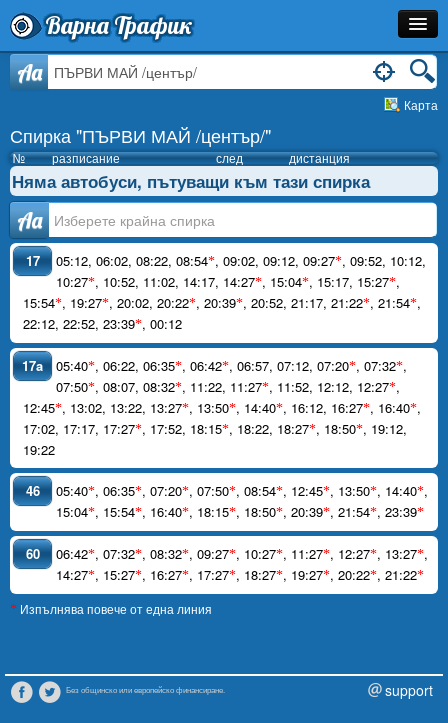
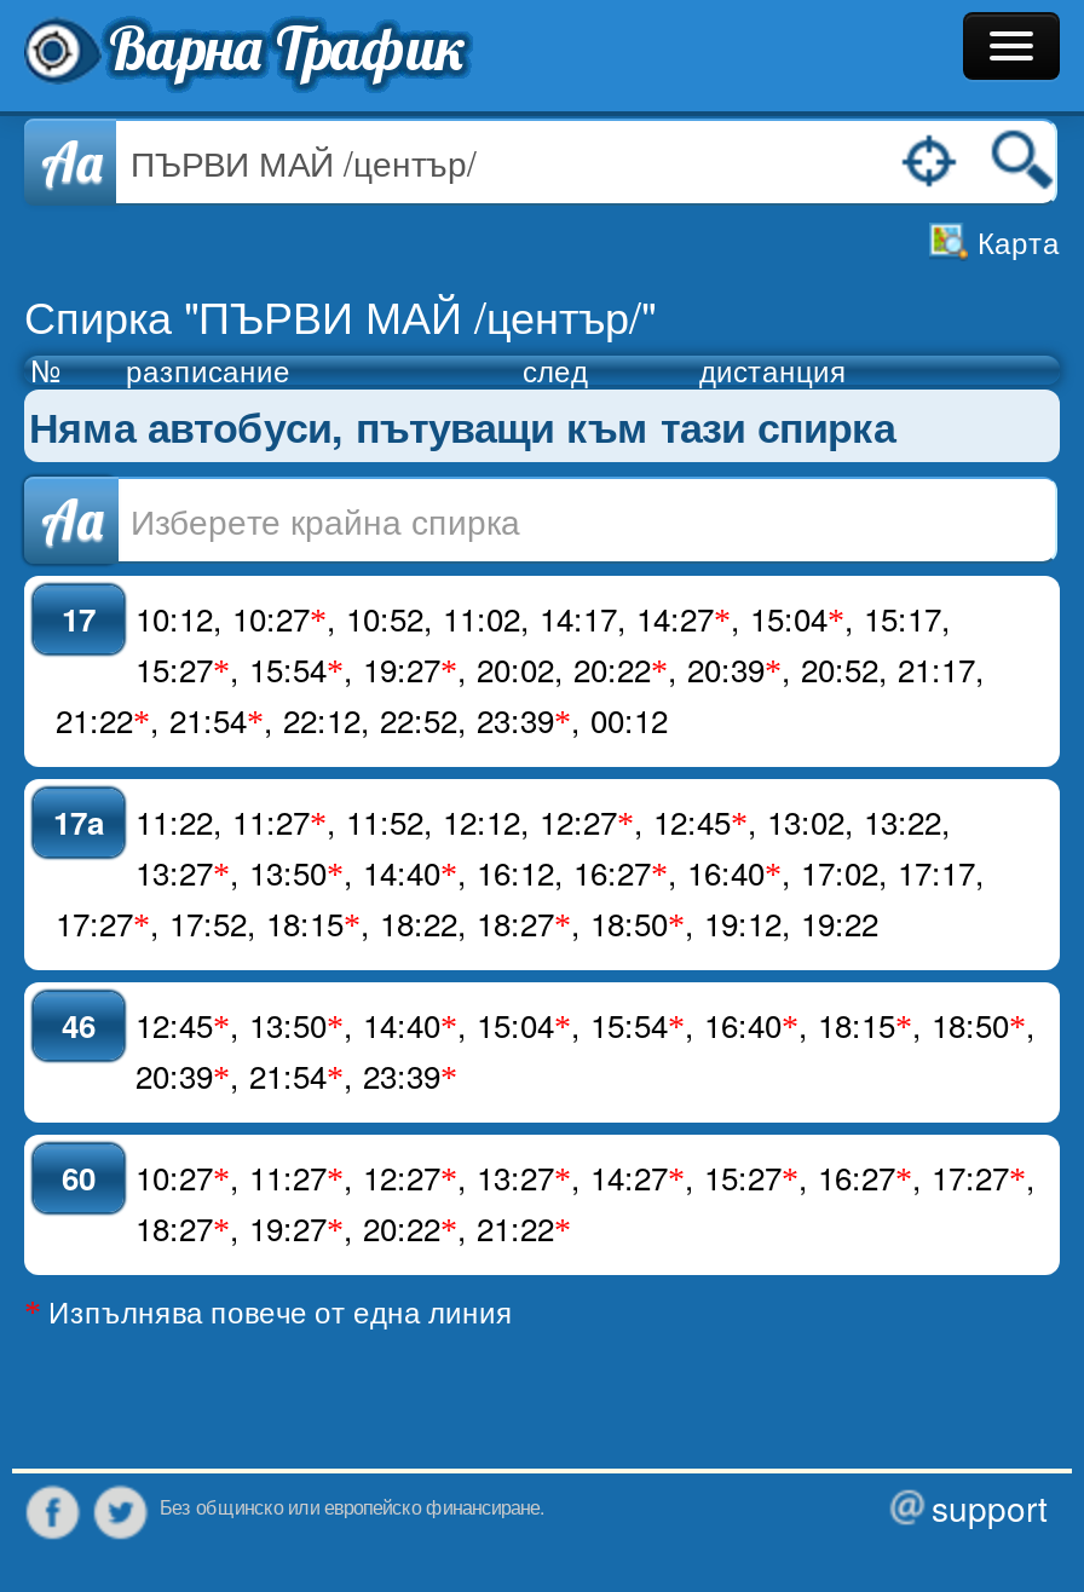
[23,251,426,333] 05:12, 06:02, 08:22, 08:54*, 09:02, 09:12, 09:27*, 09:52, 10:12, | 10:27*, 10:52, 11:02, 14:17, 14:27*, 15:04*, 15:17, 15:27*, | 15:54*, 19:27*, 20:02, 20:22*, 20:39*, 20:52, 21:17, 21:22*, 21:54*, | 22:12, 22:52, 23:39*, 00:12 -> [56,595,985,743] 10:12, 10:27*, 10:52, 11:02, 14:17, 14:27*, 15:04*, 15:17, | 15:27*, 15:54*, 19:27*, 20:02, 20:22*, 20:39*, 20:52, 21:17, | 21:22*, 21:54*, 22:12, 22:52, 23:39*, 00:12
[23,356,421,459] 05:40*, 06:22, 06:35*, 06:42*, 06:57, 07:12, 07:20*, 07:32*, | 07:50*, 08:07, 08:32*, 11:22, 11:27*, 11:52, 12:12, 12:27*, | 12:45*, 13:02, 13:22, 13:27*, 13:50*, 14:40*, 16:12, 16:27*, 16:40*, | 17:02, 17:17, 17:27*, 17:52, 18:15*, 18:22, 18:27*, 18:50*, 19:12, | 19:22 -> [56,798,985,946] 11:22, 11:27*, 11:52, 12:12, 12:27*, 12:45*, 13:02, 13:22, | 13:27*, 13:50*, 14:40*, 16:12, 16:27*, 16:40*, 17:02, 17:17, | 17:27*, 17:52, 18:15*, 18:22, 18:27*, 18:50*, 19:12, 19:22
[56,481,428,521] 05:40*, 06:35*, 07:20*, 07:50*, 08:54*, 12:45*, 13:50*, 14:40*, | 15:04*, 15:54*, 16:40*, 18:15*, 18:50*, 20:39*, 21:54*, 23:39* -> [135,1002,1036,1098] 12:45*, 13:50*, 14:40*, 15:04*, 15:54*, 16:40*, 18:15*, 18:50*, | 20:39*, 21:54*, 23:39*
[56,544,428,584] 06:42*, 07:32*, 08:32*, 09:27*, 10:27*, 11:27*, 12:27*, 13:27*, | 14:27*, 15:27*, 16:27*, 17:27*, 18:27*, 19:27*, 20:22*, 21:22* -> [135,1154,1036,1251] 10:27*, 11:27*, 12:27*, 13:27*, 14:27*, 15:27*, 16:27*, 17:27*, | 18:27*, 19:27*, 20:22*, 21:22*

